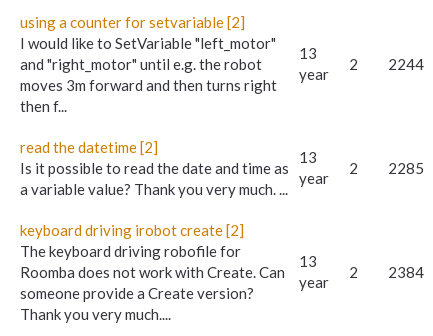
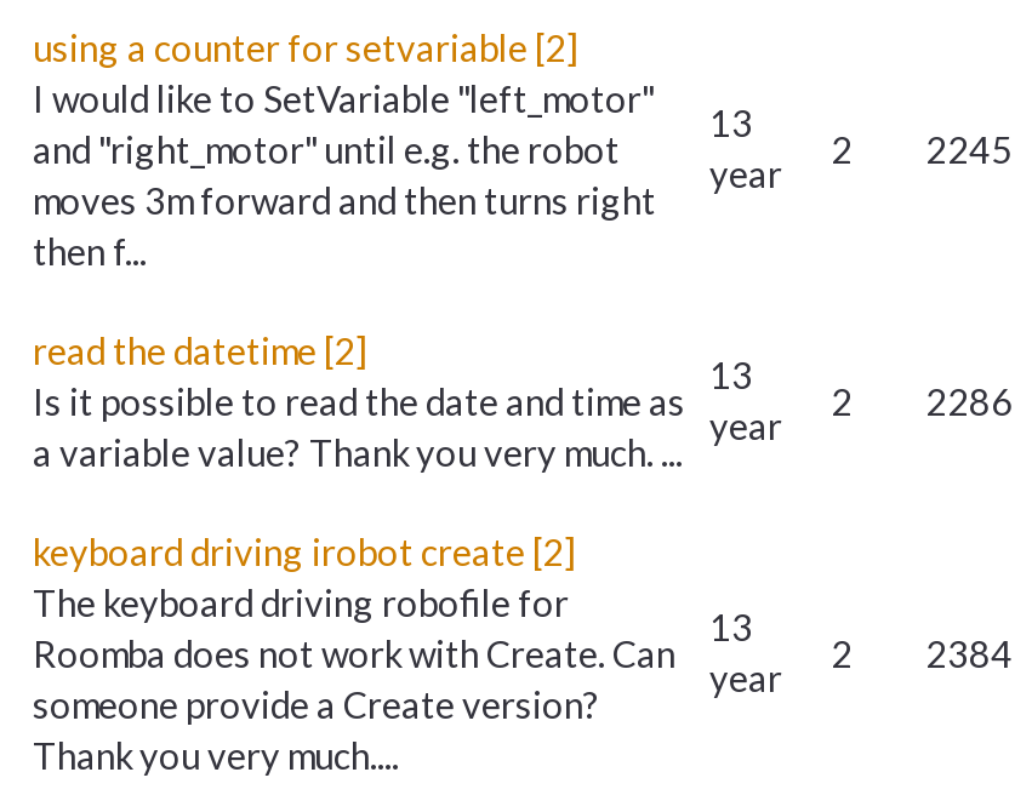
[349,55,424,73] 2 2244 -> [831,127,1013,171] 2 2245
[349,159,424,177] 2 2285 -> [831,379,1013,423] 2 2286

